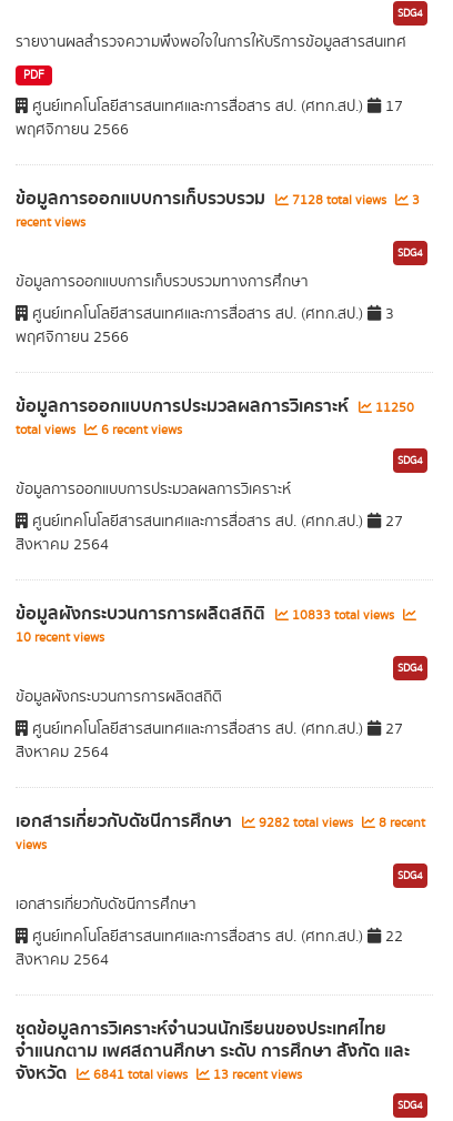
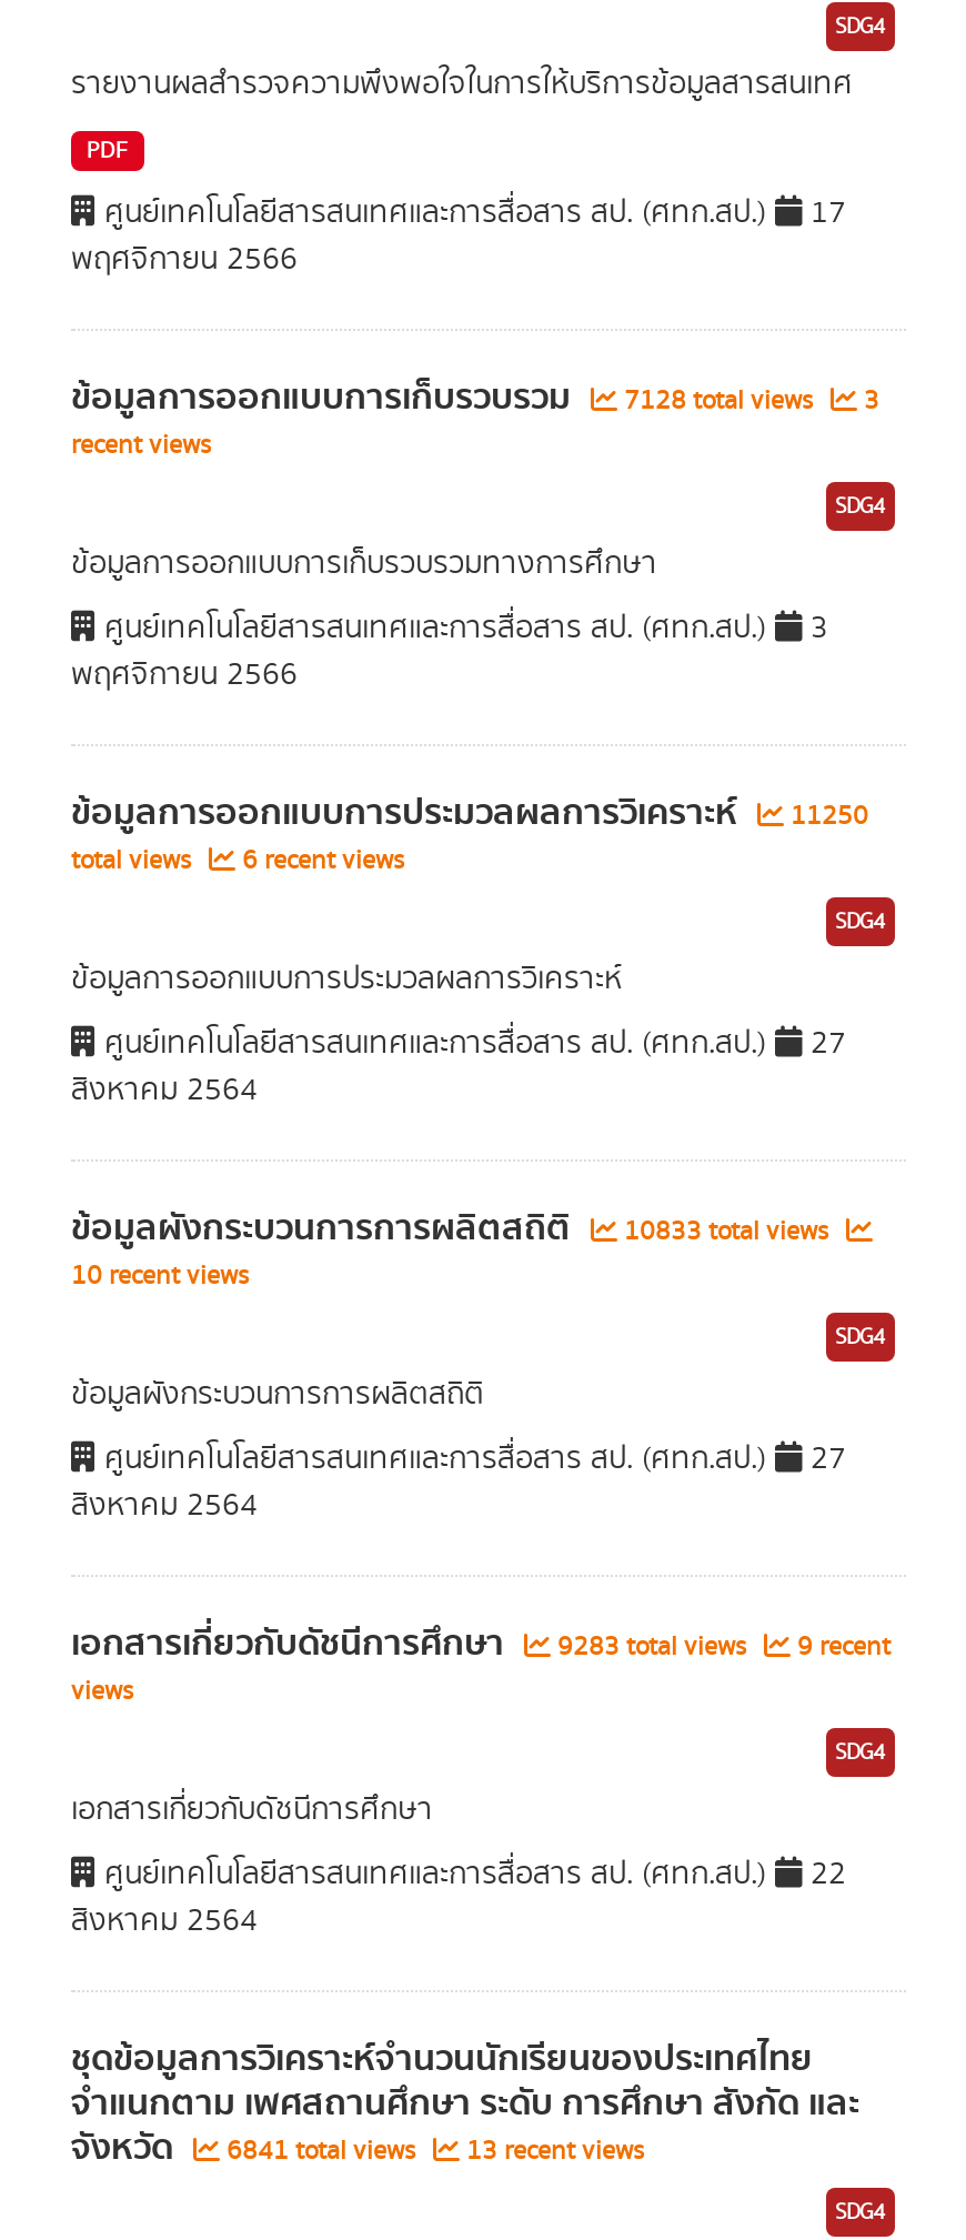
[255,814,356,832] 9282 total views -> [551,1628,753,1666] 9283 total views
[375,814,425,832] 8 recent -> [791,1628,890,1666] 9 recent

